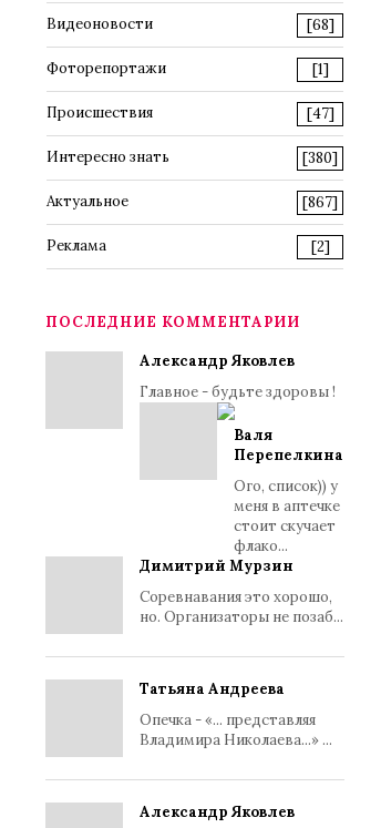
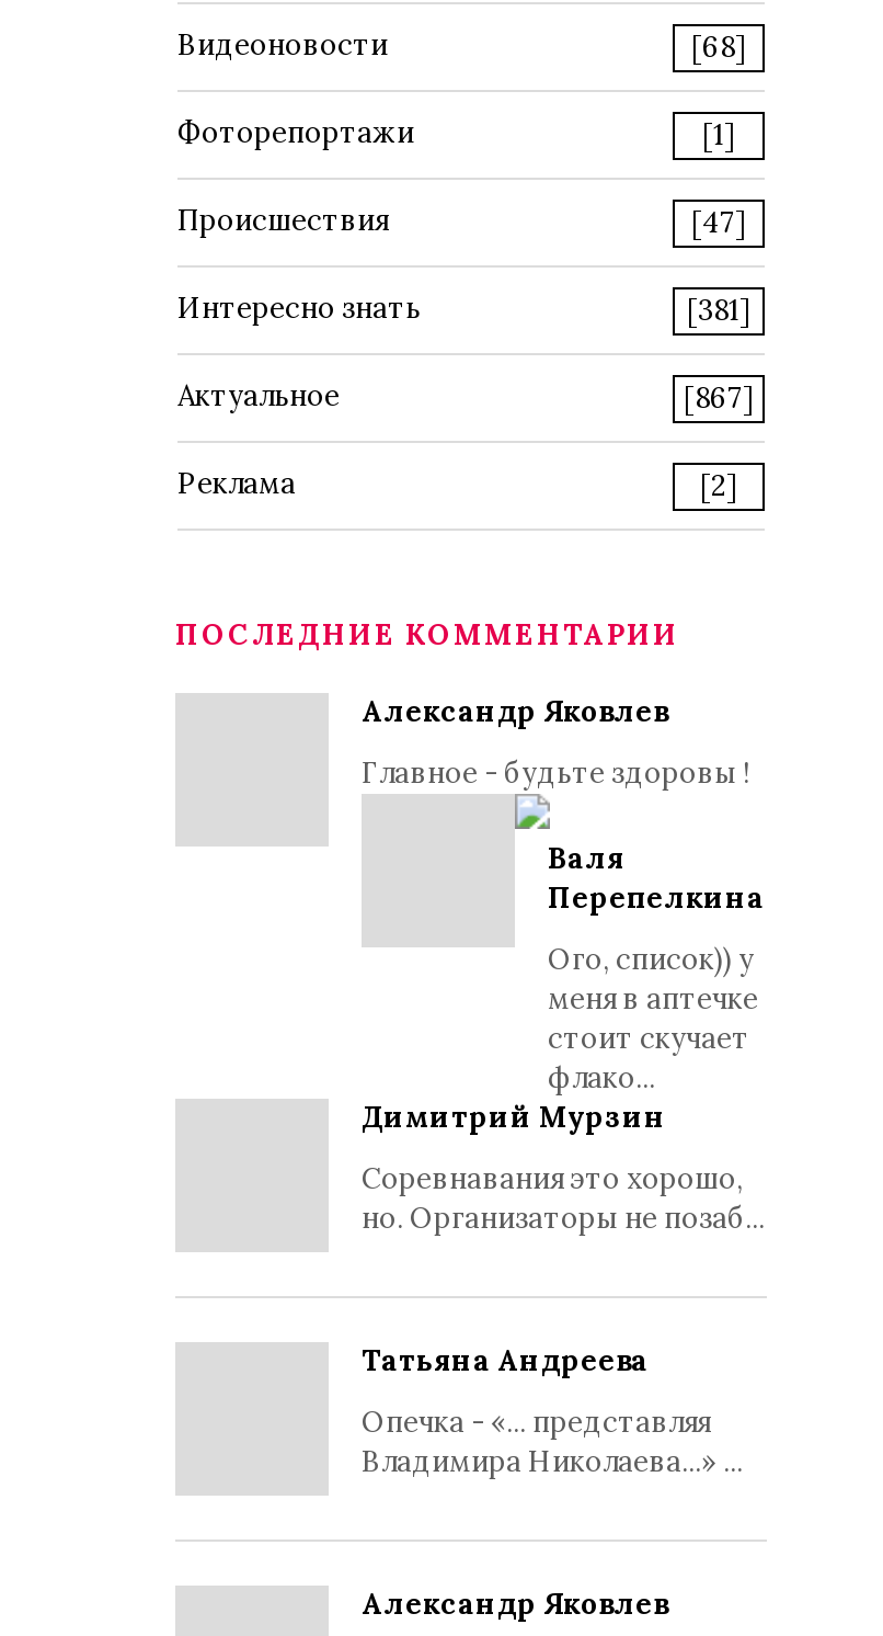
[302,149,338,167] [380] -> [687,292,750,329] [381]

